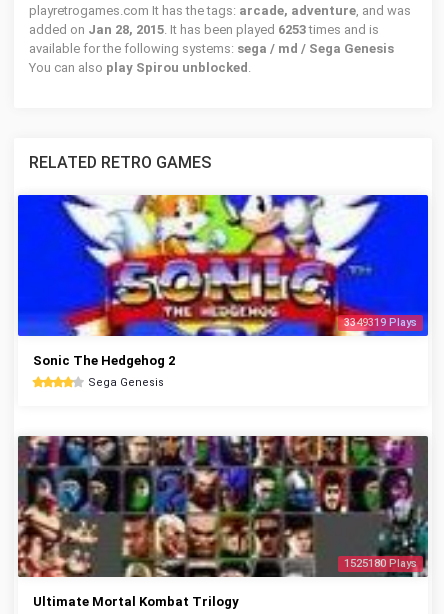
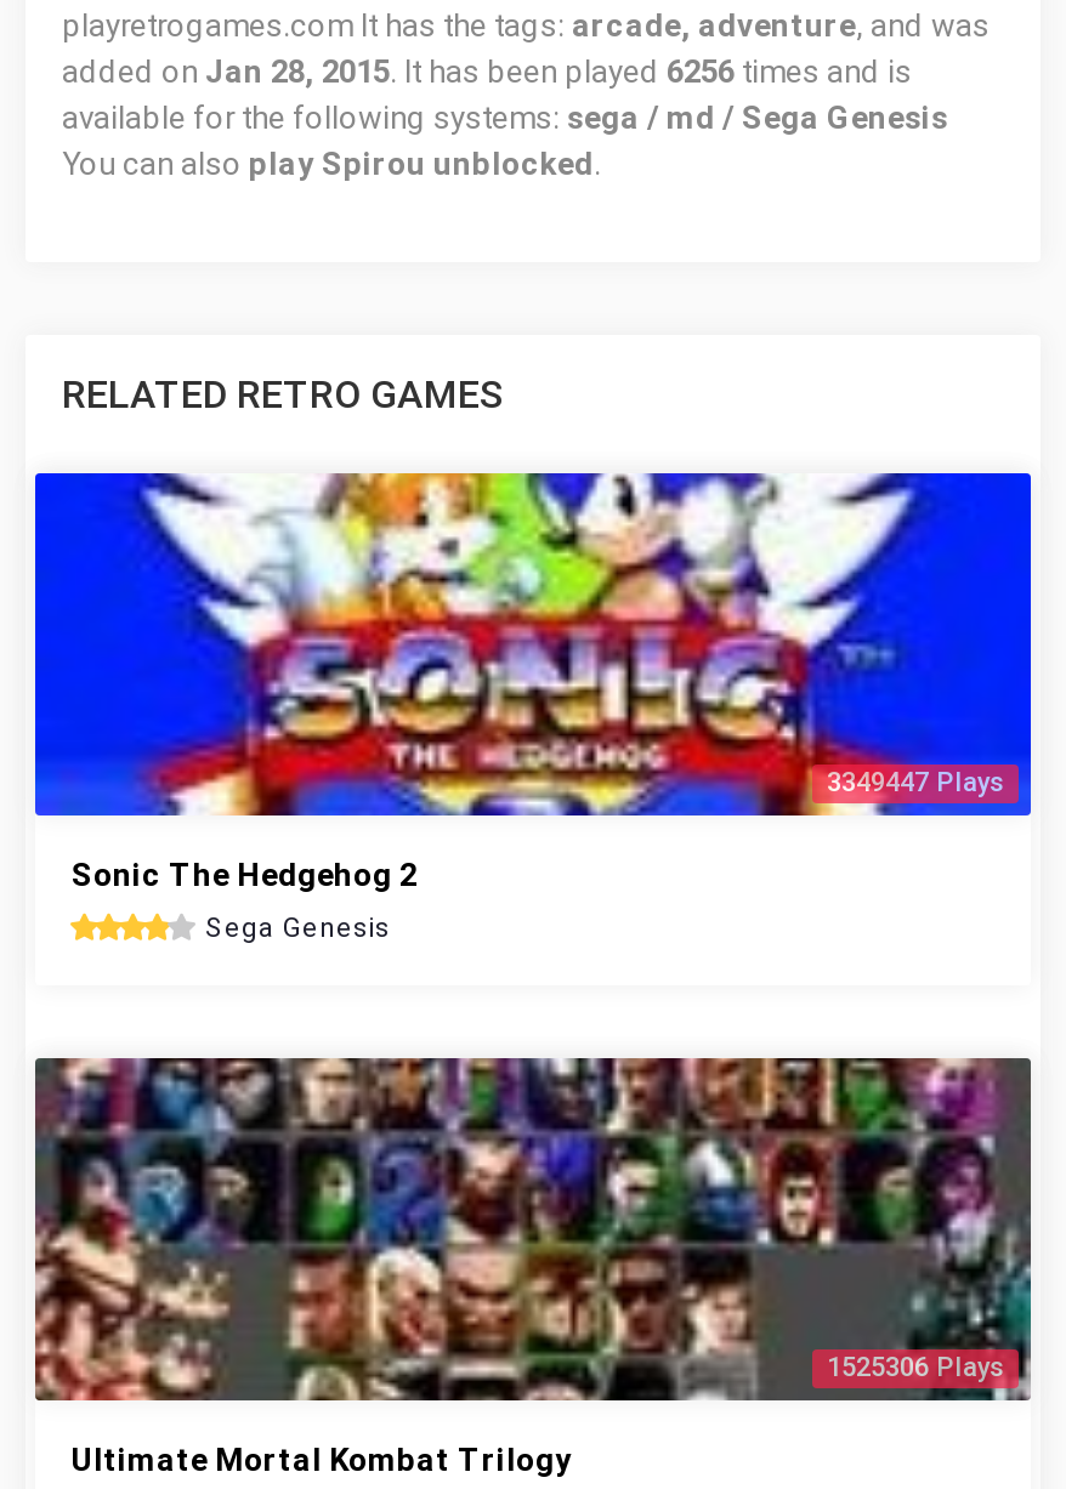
[29,22,379,37] added on Jan 28, 2015. It has been played 6253 times and is -> [62,53,912,90] added on Jan 28, 2015. It has been played 6256 times and is
[344,316,417,329] 3349319 Plays -> [827,767,1004,799] 3349447 Plays
[344,557,417,570] 1525180 Plays -> [827,1352,1004,1383] 1525306 Plays

